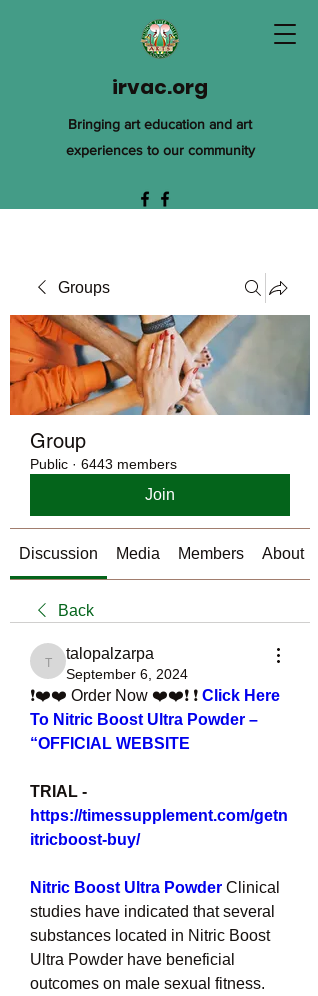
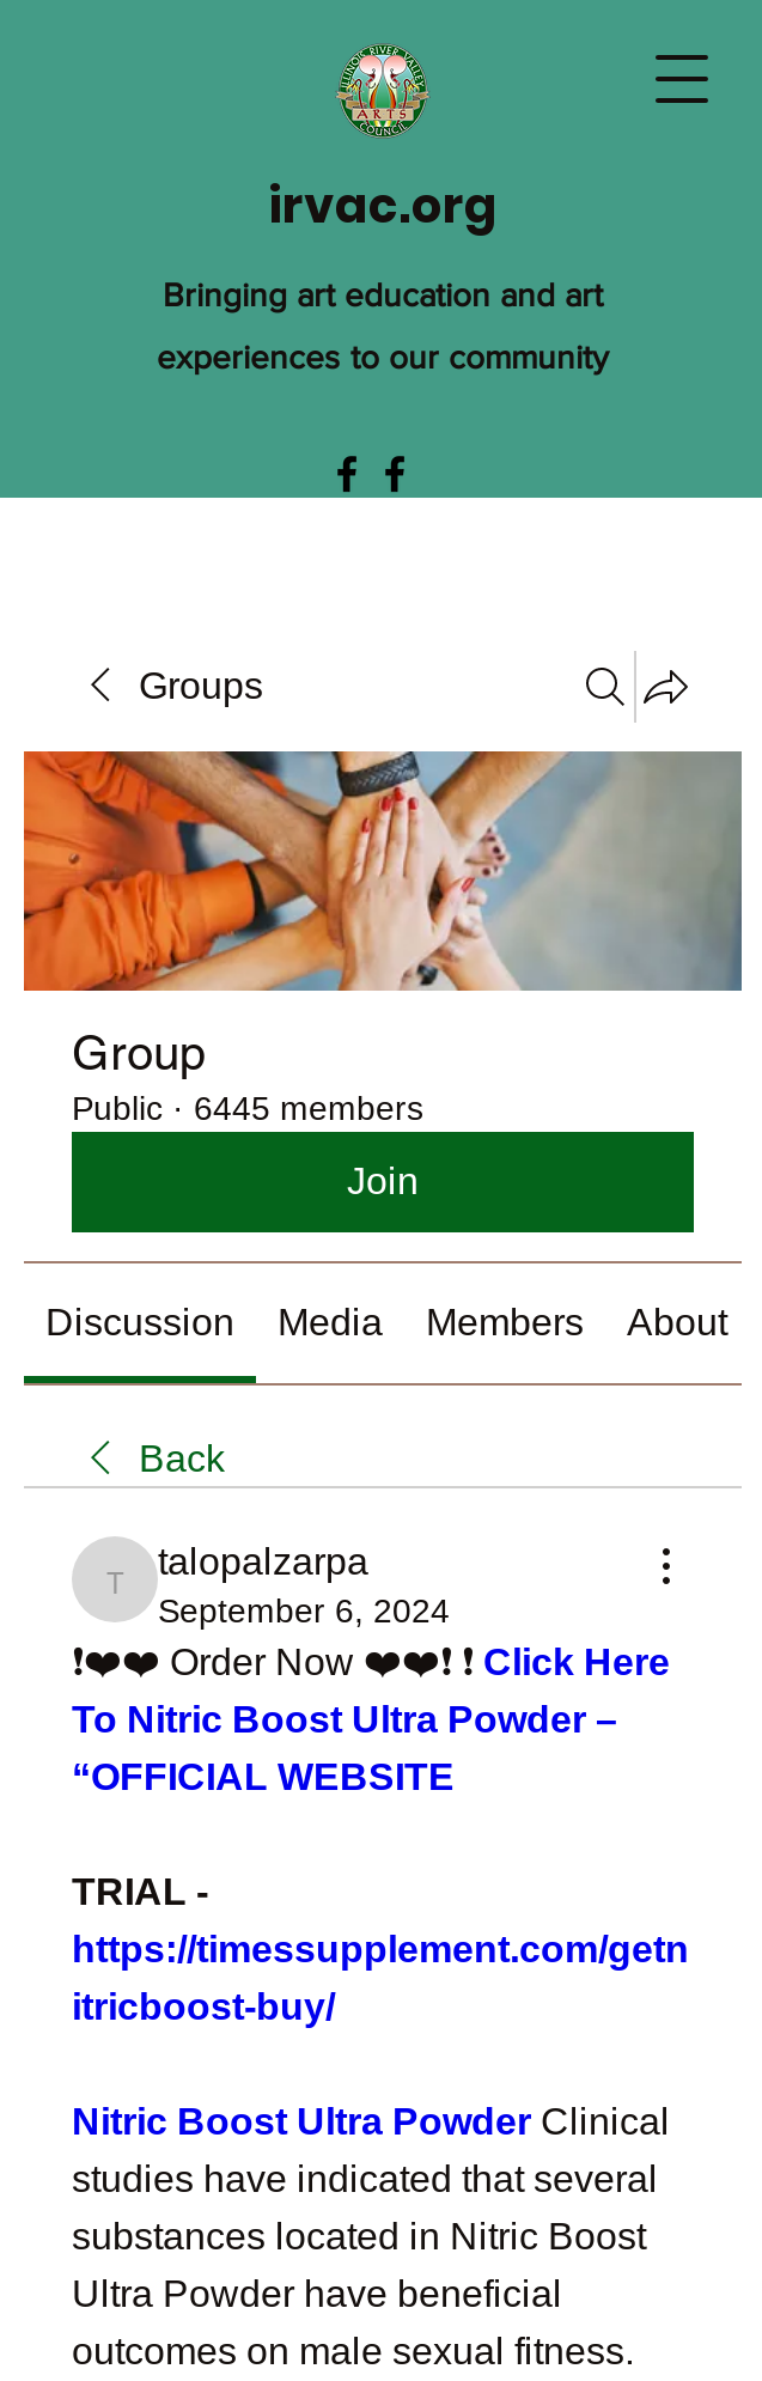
[30,456,177,472] Public · 6443 members -> [72,1089,423,1127] Public · 6445 members

